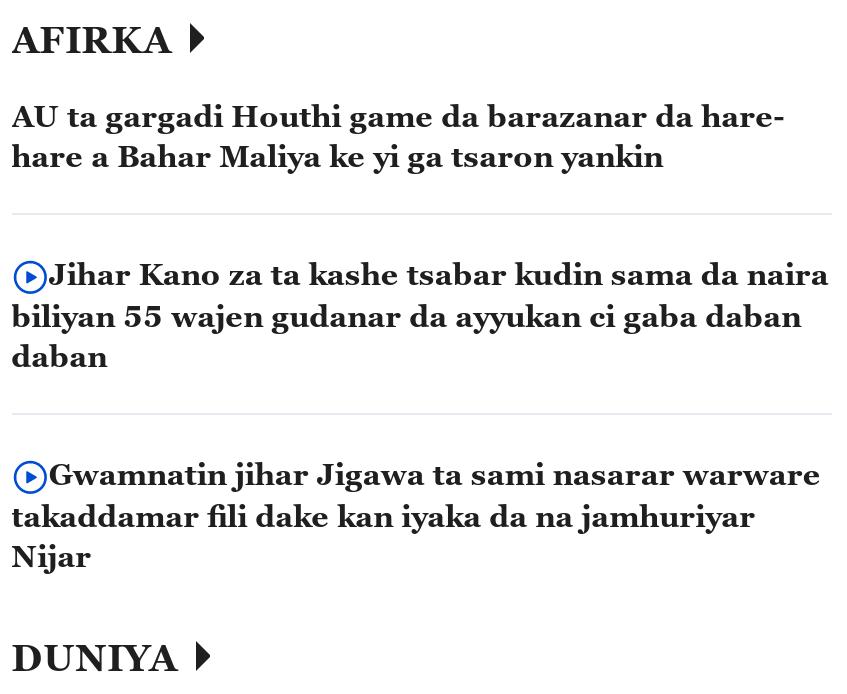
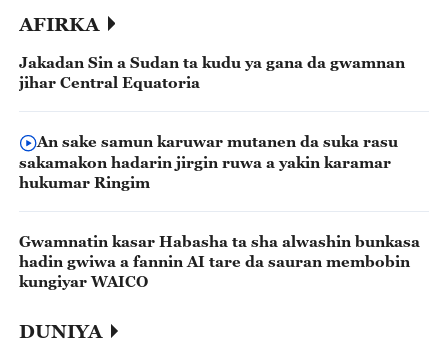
[11,98,785,174] AU ta gargadi Houthi game da barazanar da hare- | hare a Bahar Maliya ke yi ga tsaron yankin -> [19,53,405,91] Jakadan Sin a Sudan ta kudu ya gana da gwamnan | jihar Central Equatoria
[11,254,829,374] Jihar Kano za ta kashe tsabar kudin sama da naira | biliyan 55 wajen gudanar da ayyukan ci gaba daban | daban -> [19,132,398,191] An sake samun karuwar mutanen da suka rasu | sakamakon hadarin jirgin ruwa a yakin karamar | hukumar Ringim
[11,454,821,574] Gwamnatin jihar Jigawa ta sami nasarar warware | takaddamar fili dake kan iyaka da na jamhuriyar | Nijar -> [19,232,420,290] Gwamnatin kasar Habasha ta sha alwashin bunkasa | hadin gwiwa a fannin AI tare da sauran membobin | kungiyar WAICO

